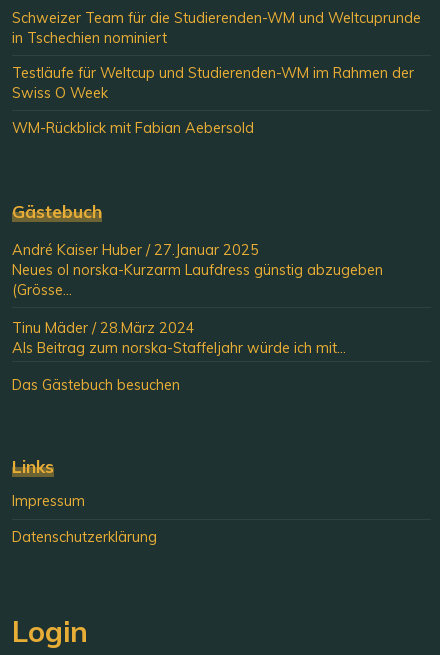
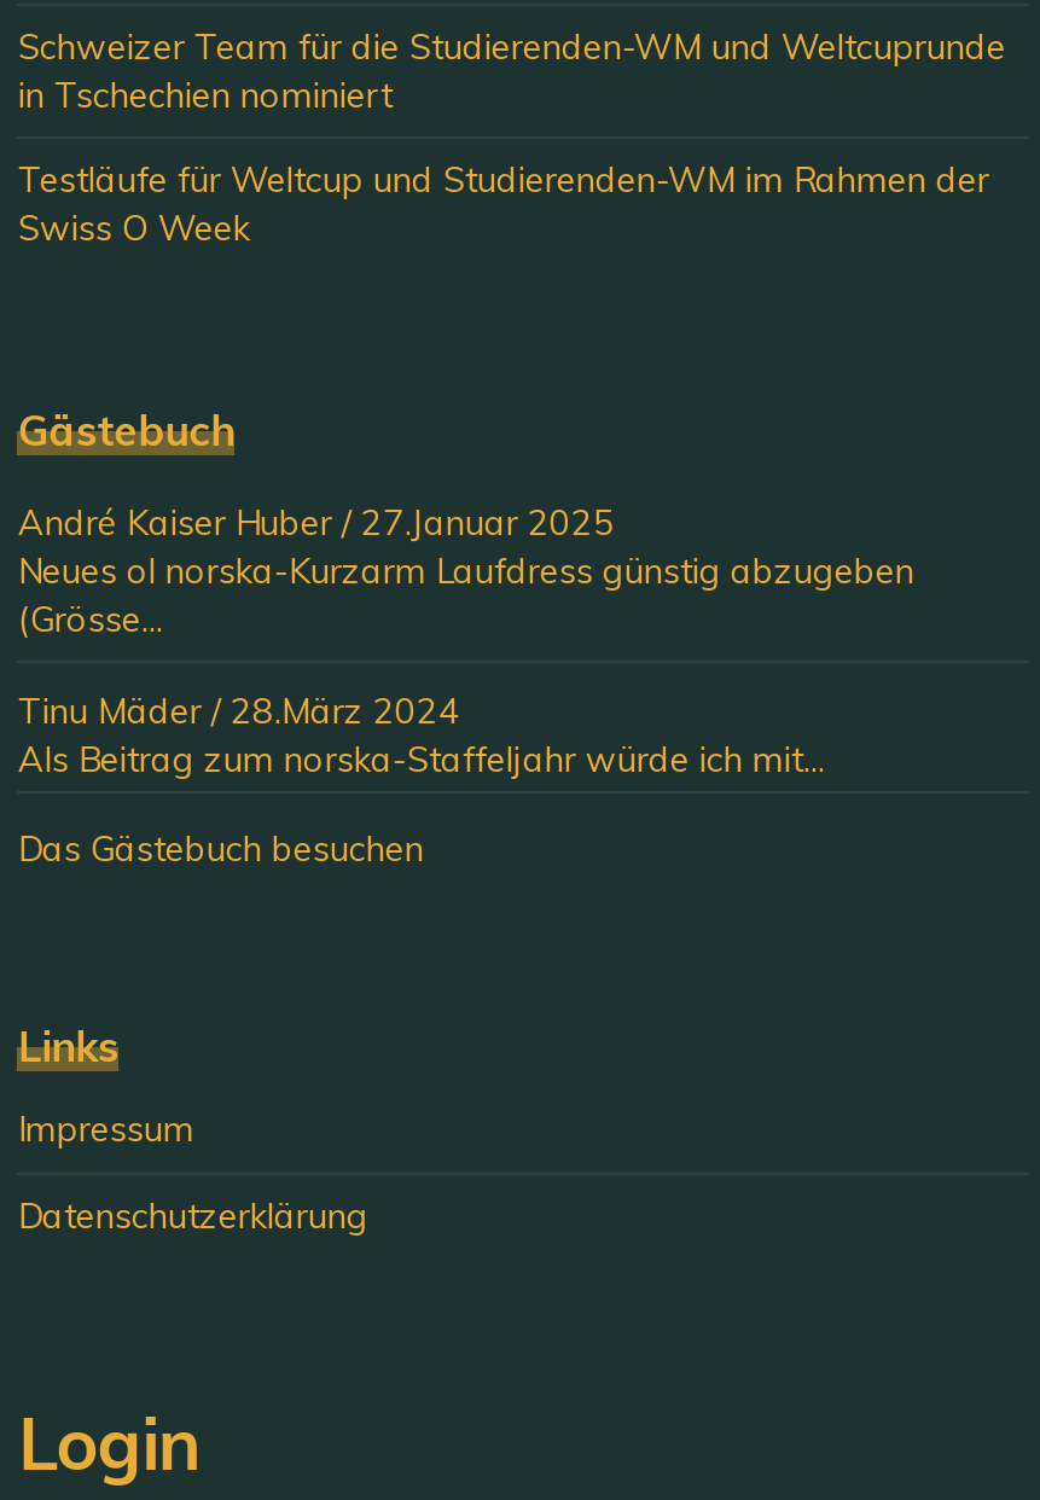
[12,119,254,137] WM-Rückblick mit Fabian Aebersold -> none

